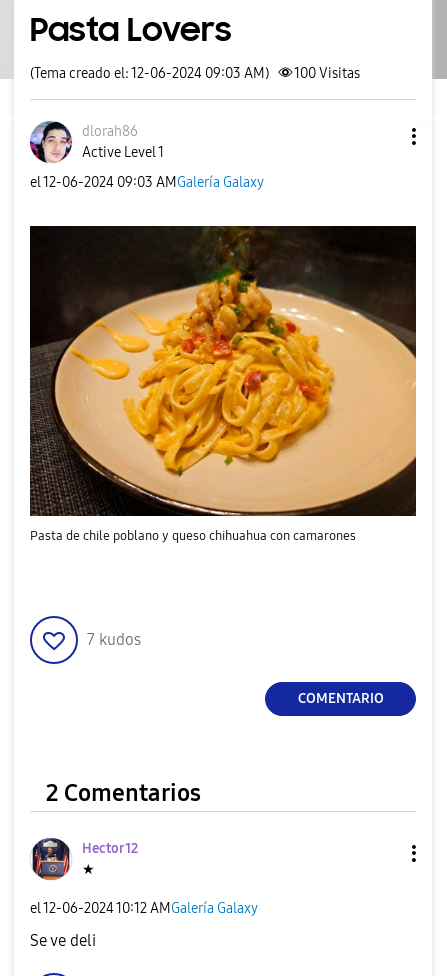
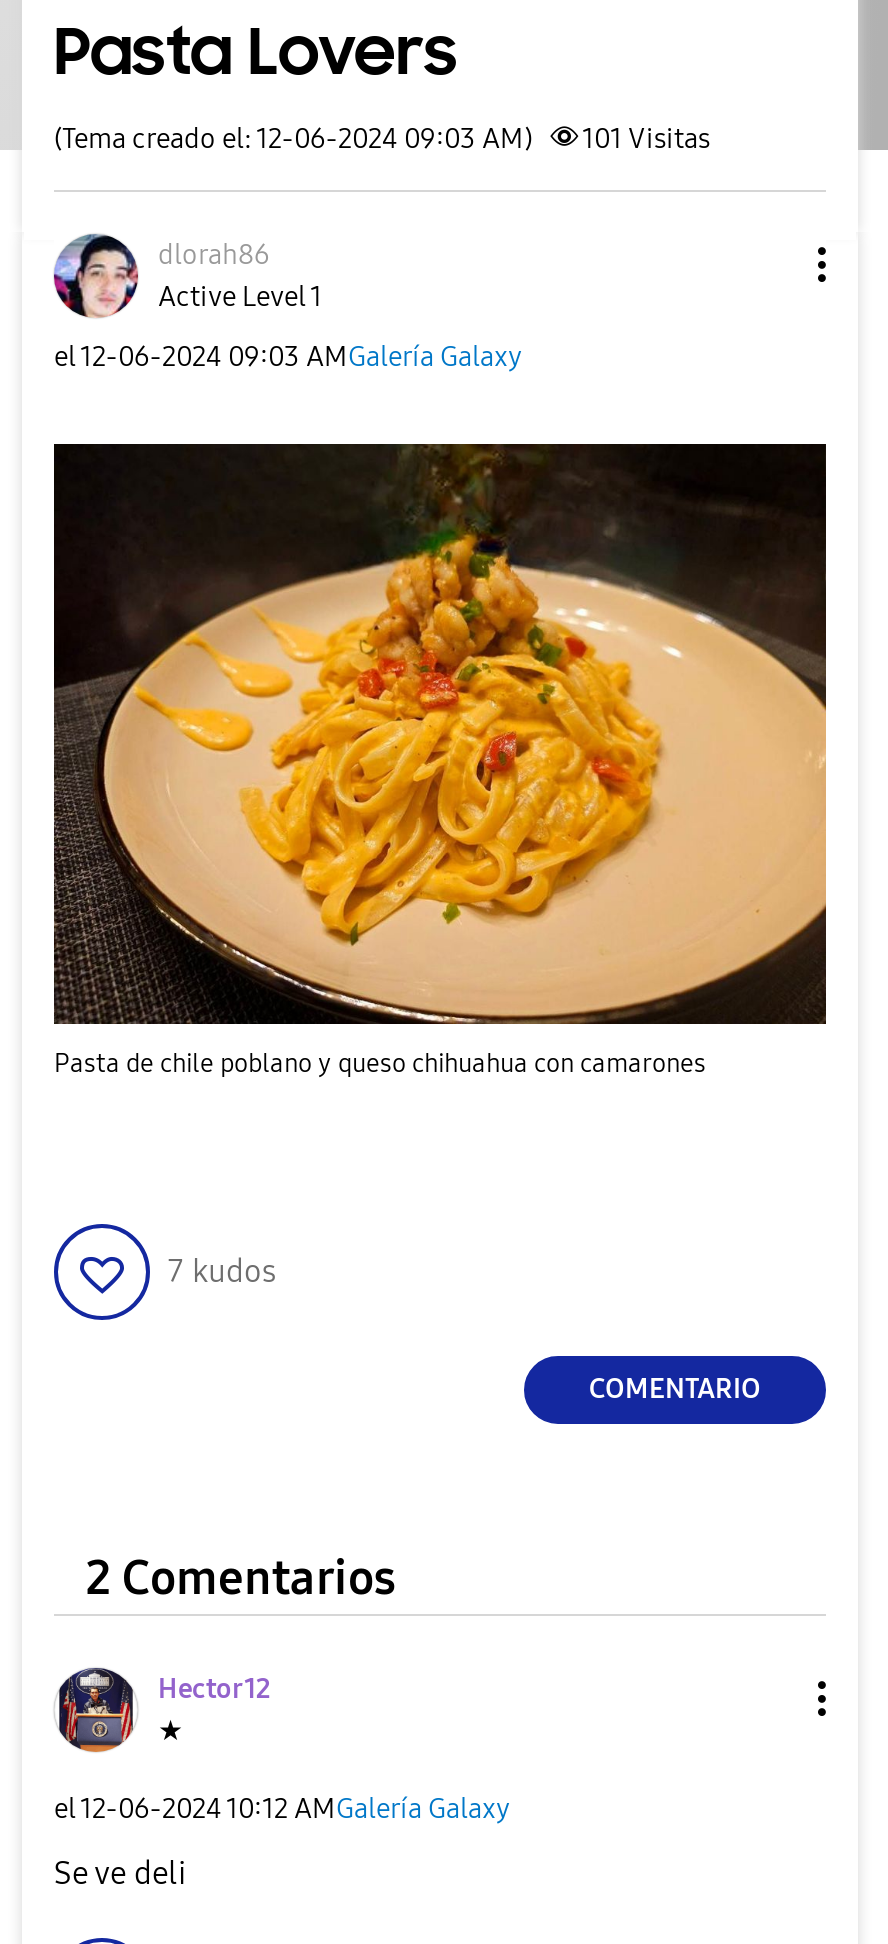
[30,65,360,82] (Tema creado el: 12-06-2024 09:03 AM) 100 Visitas -> [54,122,710,156] (Tema creado el: 12-06-2024 09:03 AM) 101 Visitas

